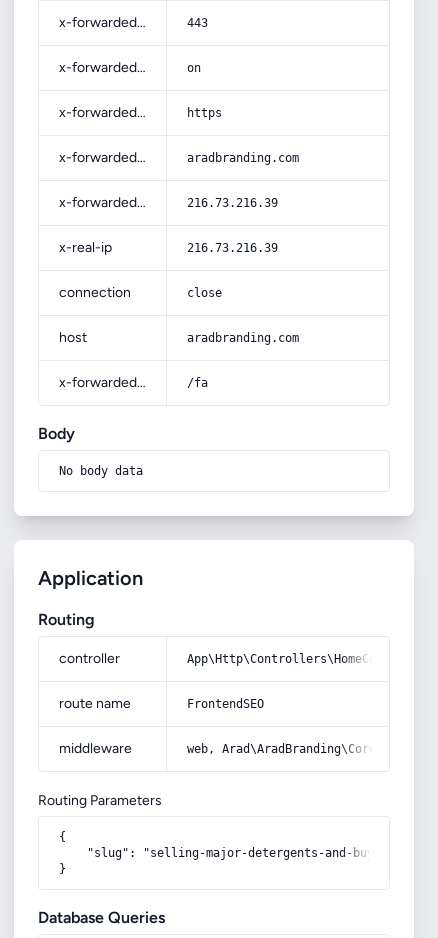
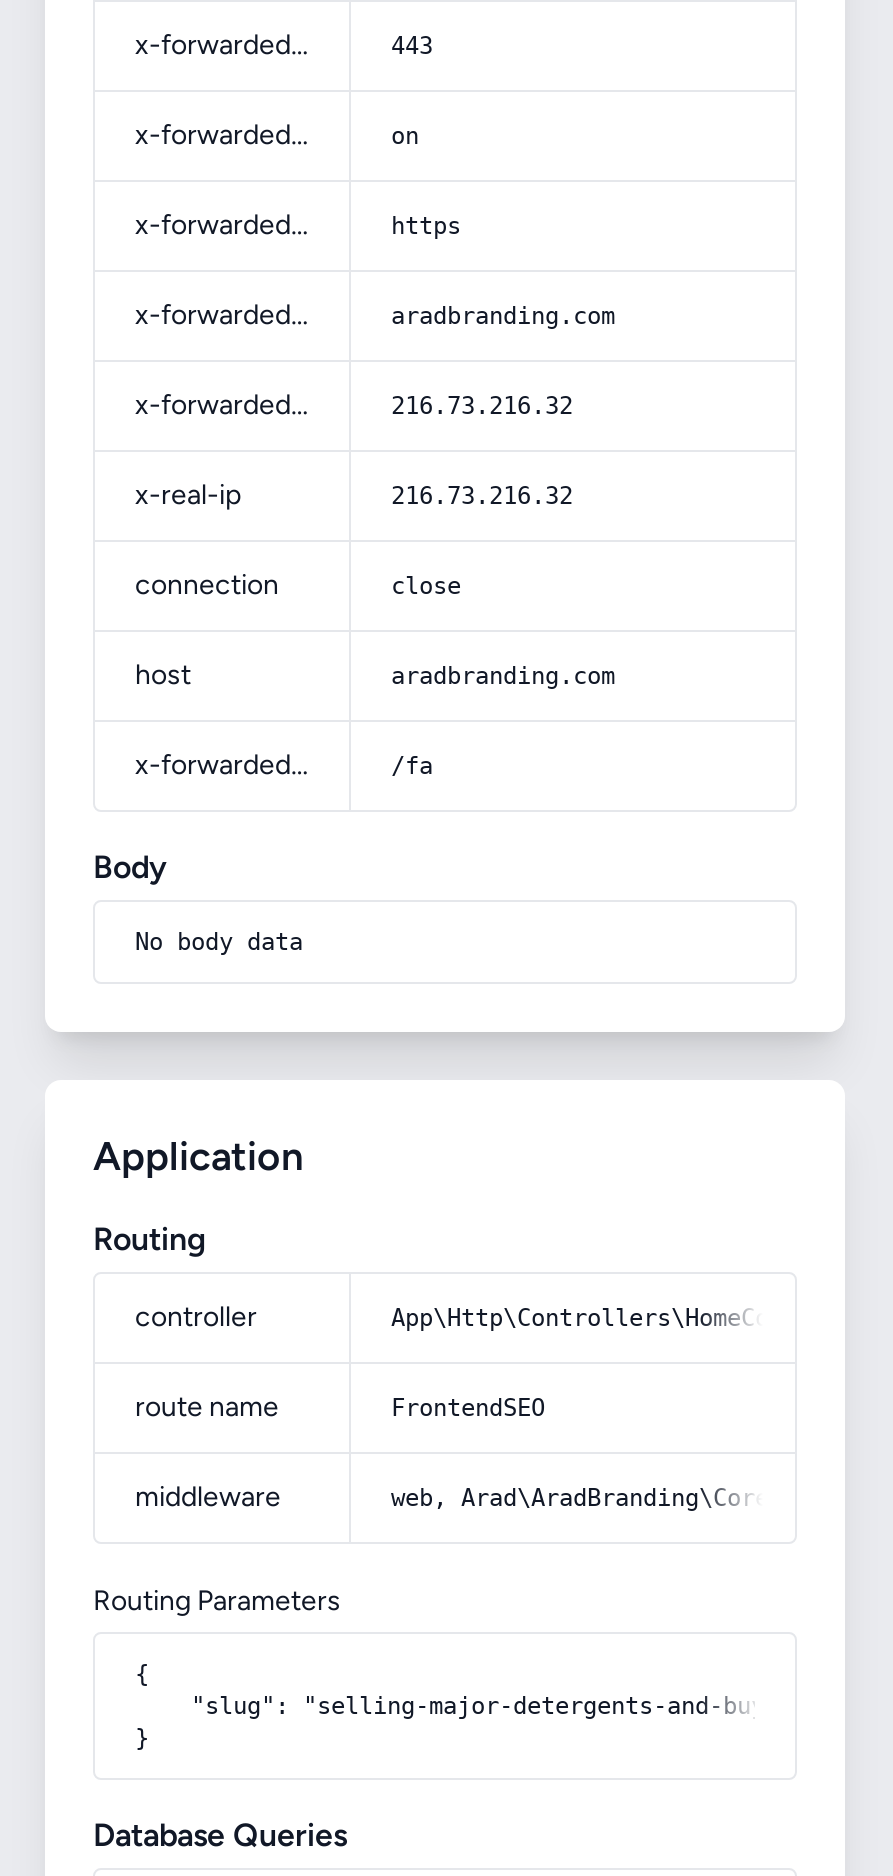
[187,196,278,210] 216.73.216.39 -> [391,392,573,420] 216.73.216.32
[187,241,278,255] 216.73.216.39 -> [391,482,573,510] 216.73.216.32

